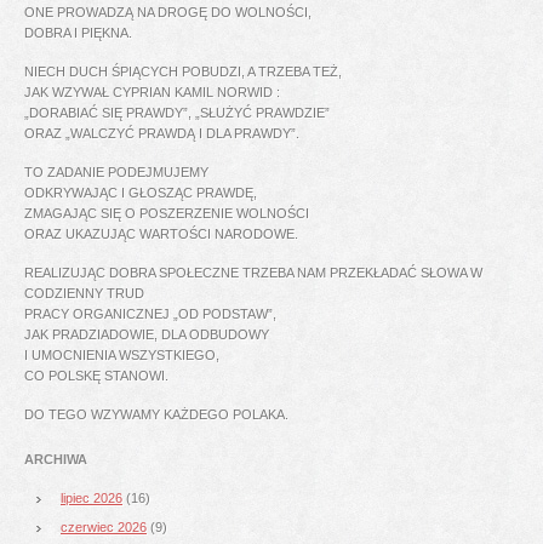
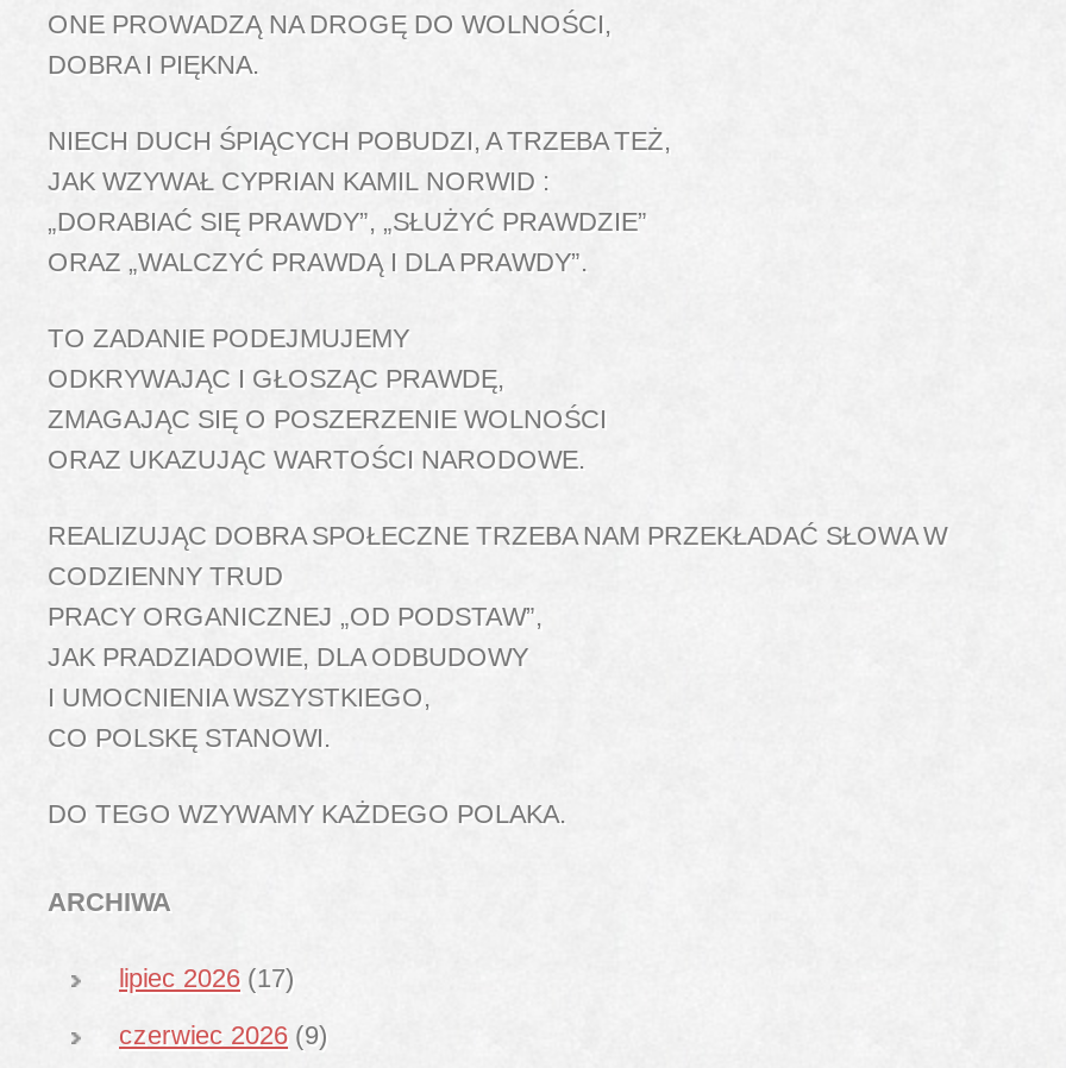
[61,490,150,505] lipiec 2026 (16) -> [119,963,295,991] lipiec 2026 (17)

